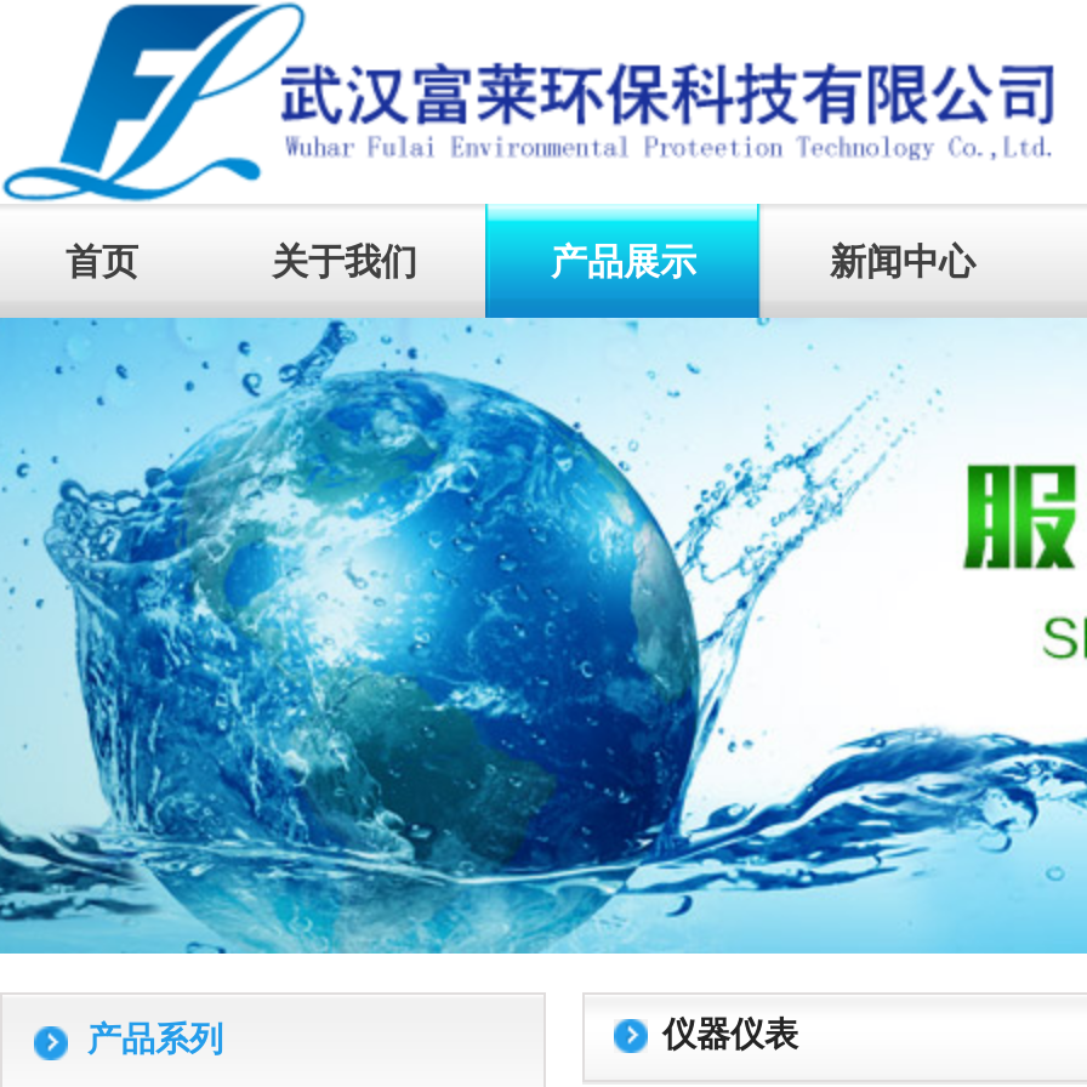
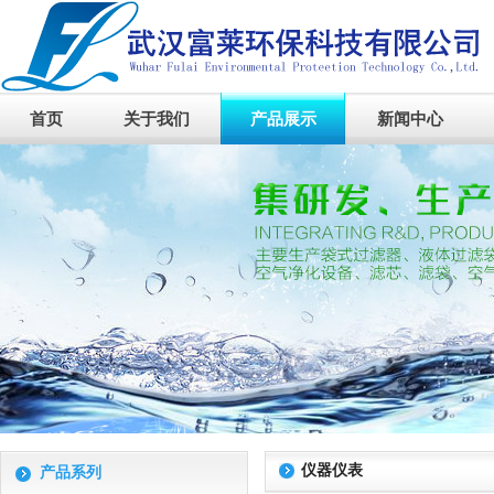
[7,315,1080,956] [image] -> [3,144,491,433] [image]

